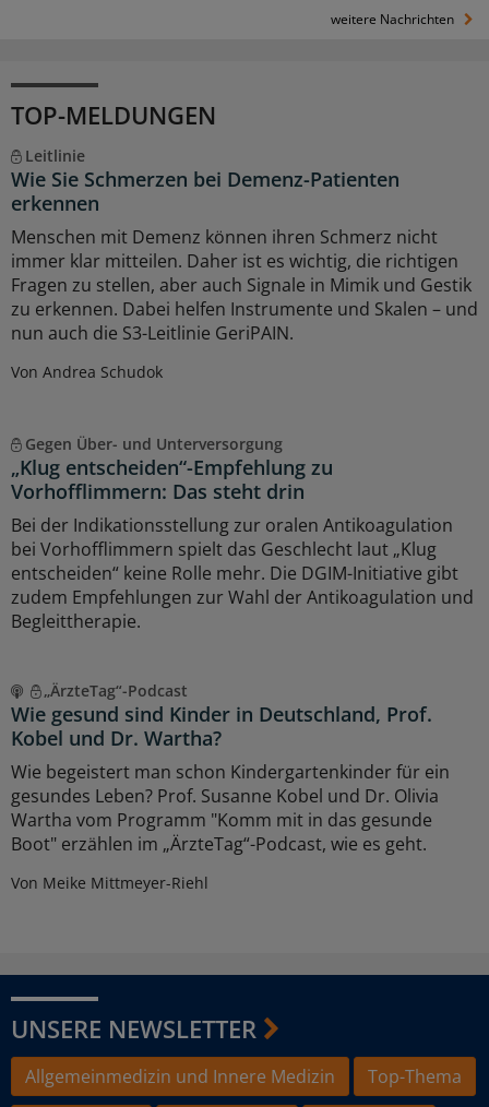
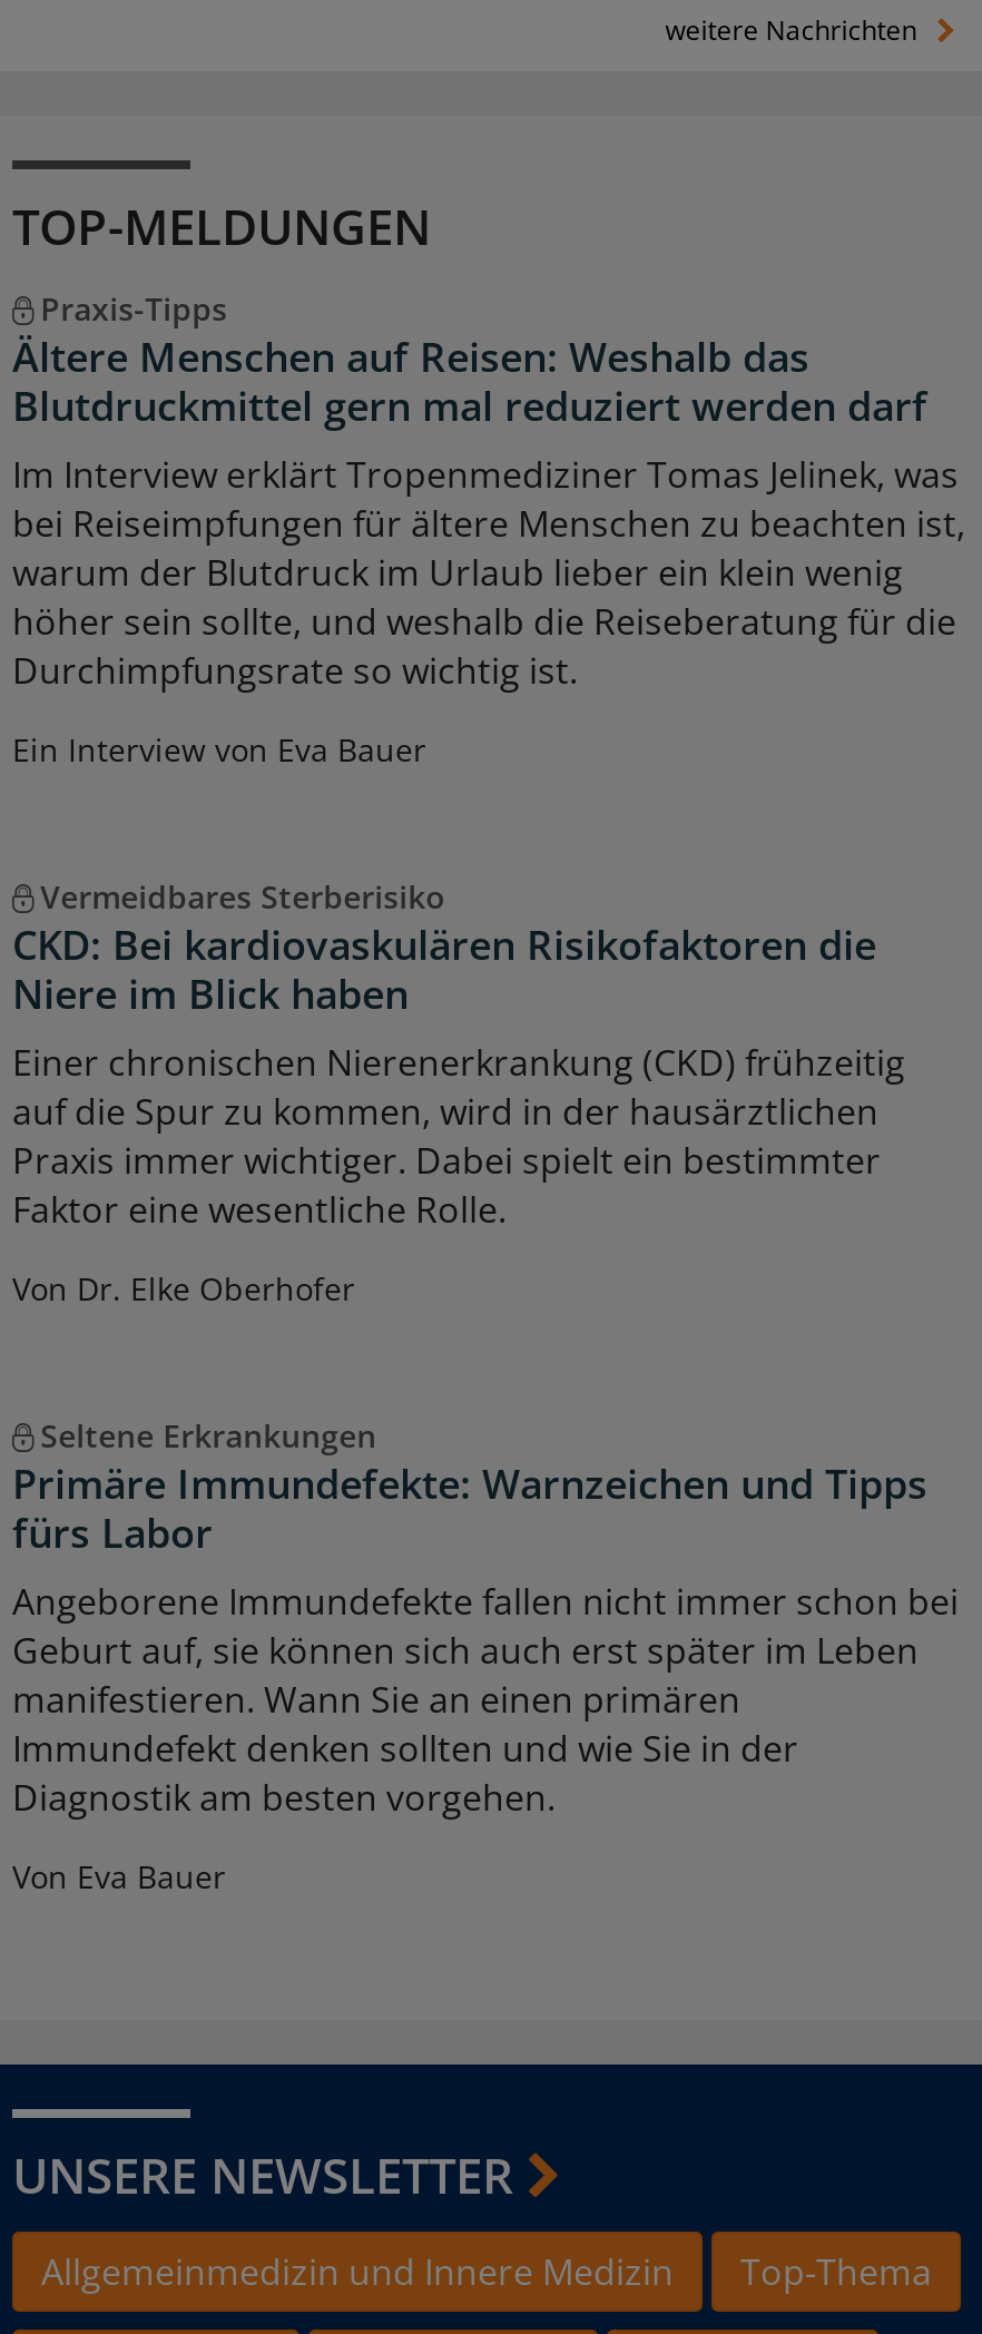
[11,145,478,893] Leitlinie | Wie Sie Schmerzen bei Demenz-Patienten | erkennen | Menschen mit Demenz können ihren Schmerz nicht | immer klar mitteilen. Daher ist es wichtig, die richtigen | Fragen zu stellen, aber auch Signale in Mimik und Gestik | zu erkennen. Dabei helfen Instrumente und Skalen – und | nun auch die S3-Leitlinie GeriPAIN. | Von Andrea Schudok | Gegen Über- und Unterversorgung | „Klug entscheiden“-Empfehlung zu | Vorhofflimmern: Das steht drin | Bei der Indikationsstellung zur oralen Antikoagulation | bei Vorhofflimmern spielt das Geschlecht laut „Klug | entscheiden“ keine Rolle mehr. Die DGIM-Initiative gibt | zudem Empfehlungen zur Wahl der Antikoagulation und | Begleittherapie. | „ÄrzteTag“-Podcast | Wie gesund sind Kinder in Deutschland, Prof. | Kobel und Dr. Wartha? | Wie begeistert man schon Kindergartenkinder für ein | gesundes Leben? Prof. Susanne Kobel und Dr. Olivia | Wartha vom Programm "Komm mit in das gesunde | Boot" erzählen im „ÄrzteTag“-Podcast, wie es geht. | Von Meike Mittmeyer-Riehl -> [12,287,965,1897] Praxis-Tipps | Ältere Menschen auf Reisen: Weshalb das | Blutdruckmittel gern mal reduziert werden darf | Im Interview erklärt Tropenmediziner Tomas Jelinek, was | bei Reiseimpfungen für ältere Menschen zu beachten ist, | warum der Blutdruck im Urlaub lieber ein klein wenig | höher sein sollte, und weshalb die Reiseberatung für die | Durchimpfungsrate so wichtig ist. | Ein Interview von Eva Bauer | Vermeidbares Sterberisiko | CKD: Bei kardiovaskulären Risikofaktoren die | Niere im Blick haben | Einer chronischen Nierenerkrankung (CKD) frühzeitig | auf die Spur zu kommen, wird in der hausärztlichen | Praxis immer wichtiger. Dabei spielt ein bestimmter | Faktor eine wesentliche Rolle. | Von Dr. Elke Oberhofer | Seltene Erkrankungen | Primäre Immundefekte: Warnzeichen und Tipps | fürs Labor | Angeborene Immundefekte fallen nicht immer schon bei | Geburt auf, sie können sich auch erst später im Leben | manifestieren. Wann Sie an einen primären | Immundefekt denken sollten und wie Sie in der | Diagnostik am besten vorgehen. | Von Eva Bauer

